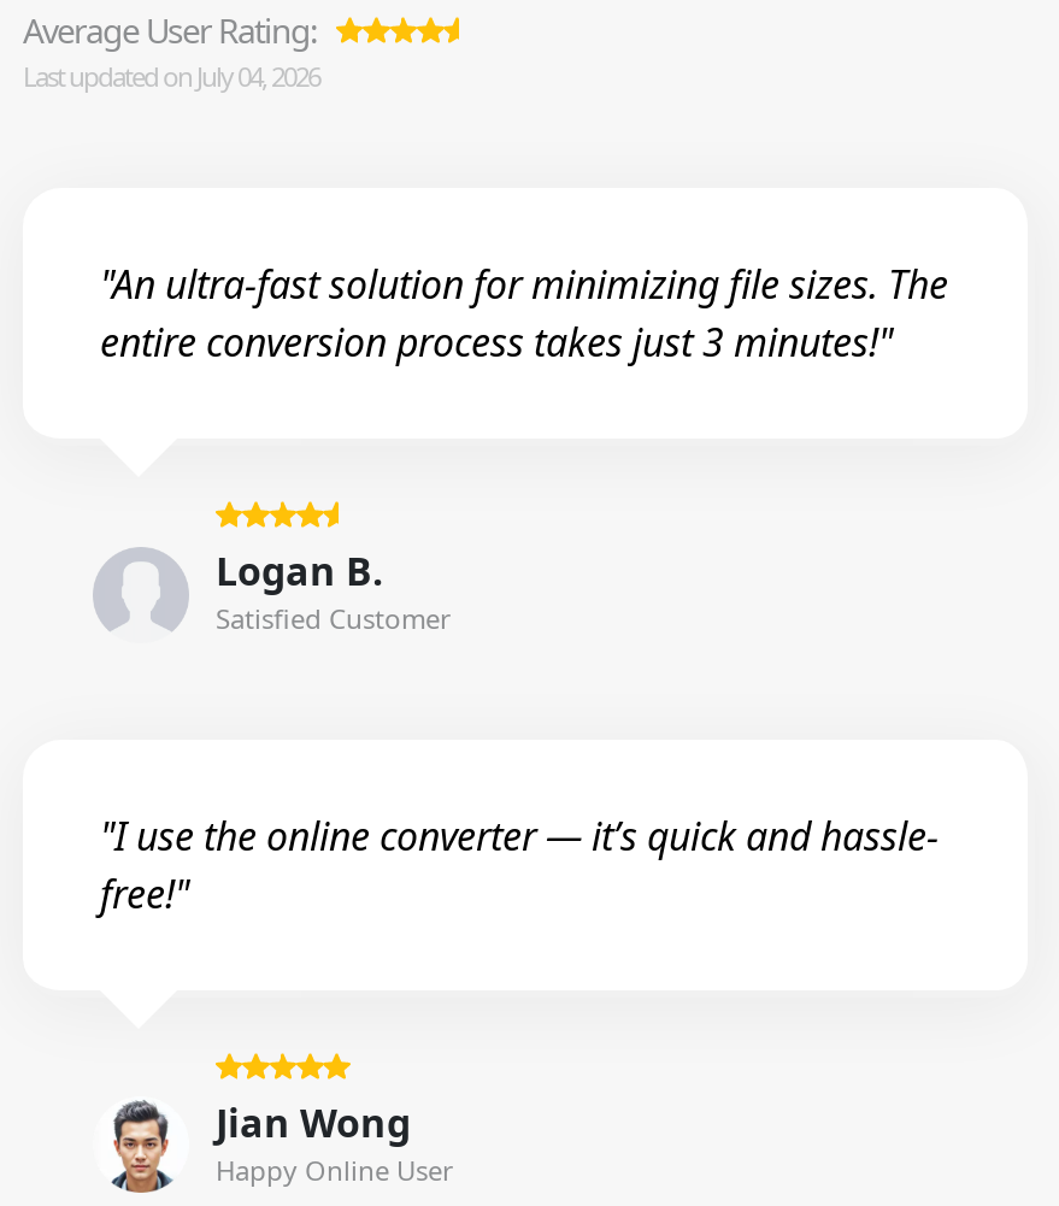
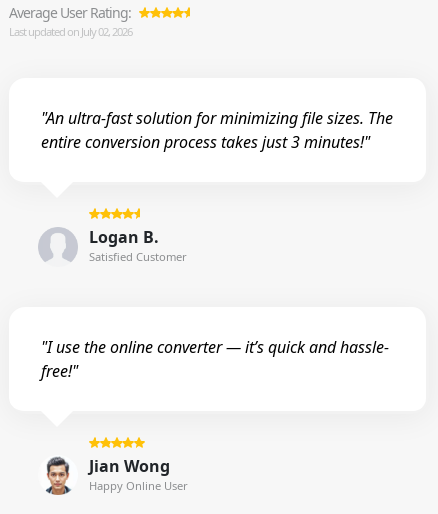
[23,57,319,93] Last updated on July 04, 2026 -> [9,24,132,39] Last updated on July 02, 2026

